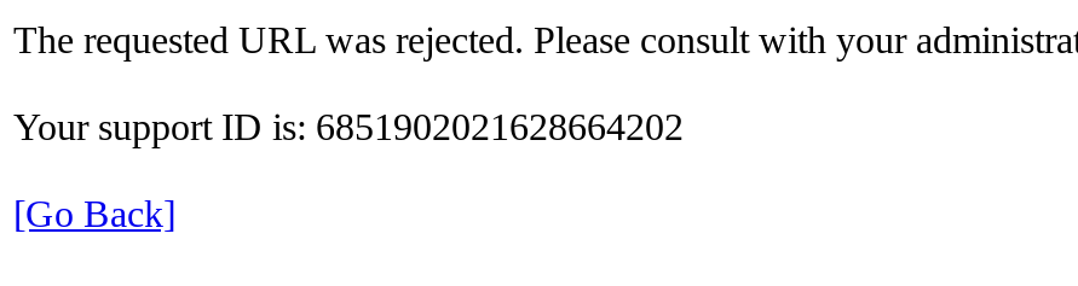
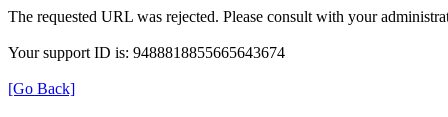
[13,106,684,147] Your support ID is: 6851902021628664202 -> [8,44,285,61] Your support ID is: 9488818855665643674

